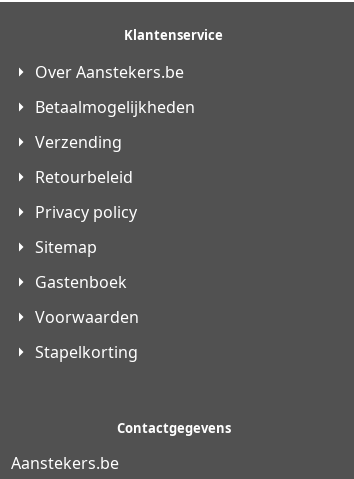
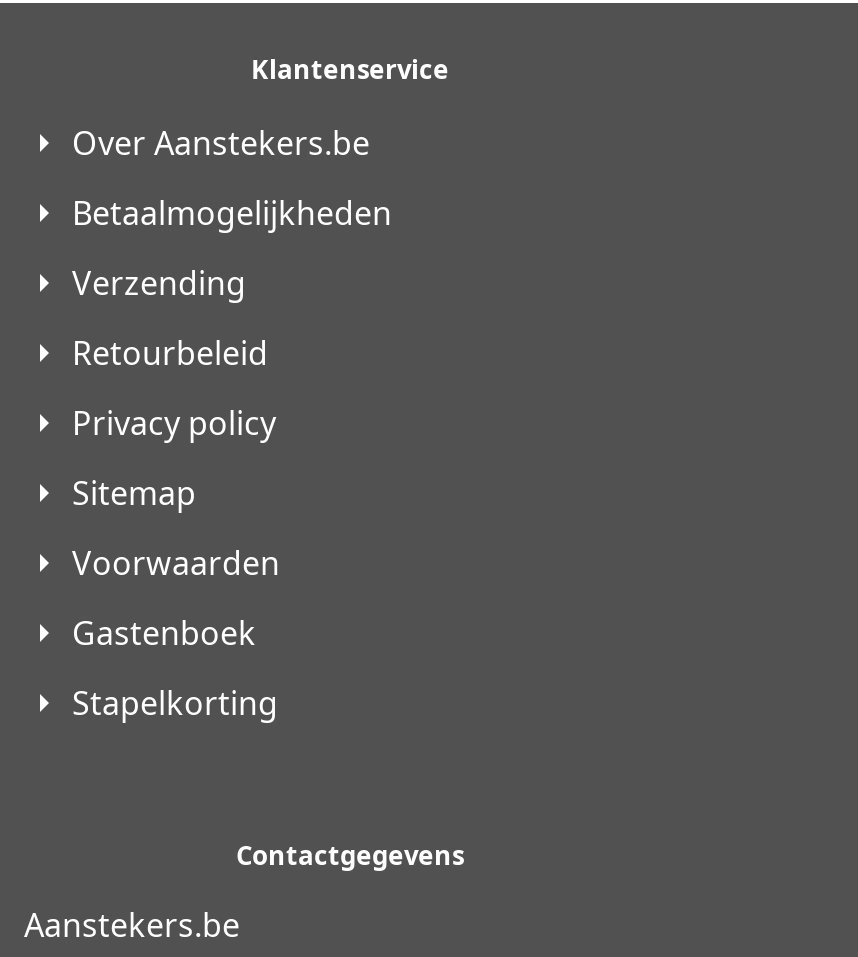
moved [35,271,127,293] -> [72,612,256,656]: Gastenboek
moved [35,306,139,328] -> [72,542,280,586]: Voorwaarden

